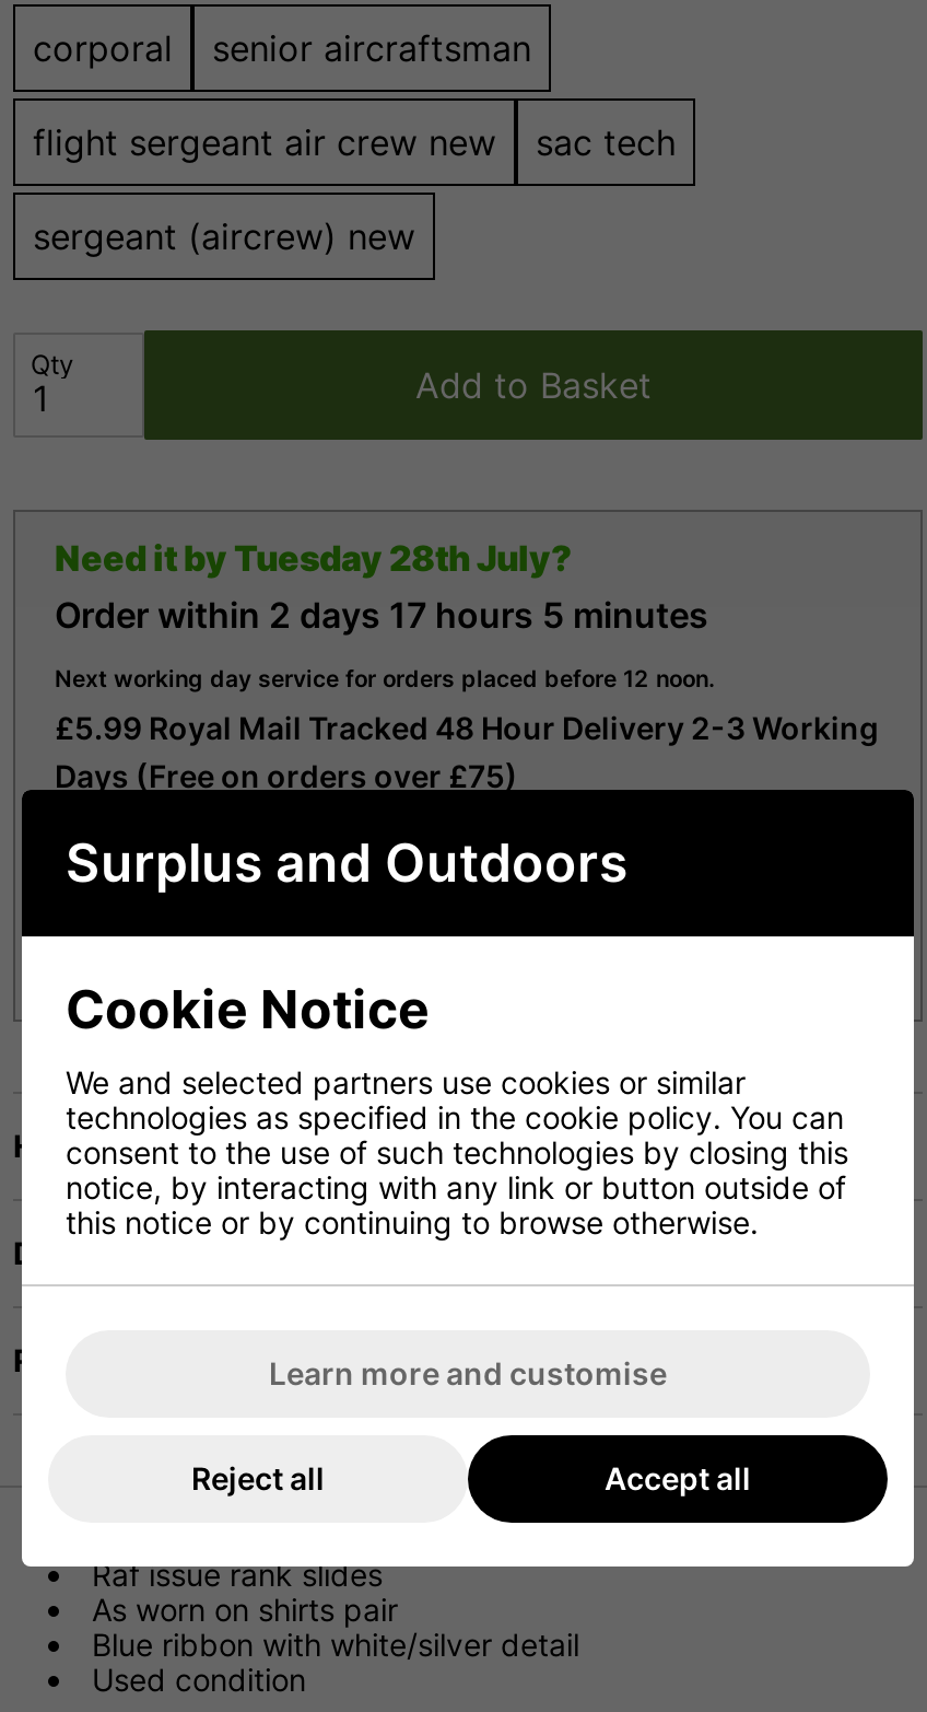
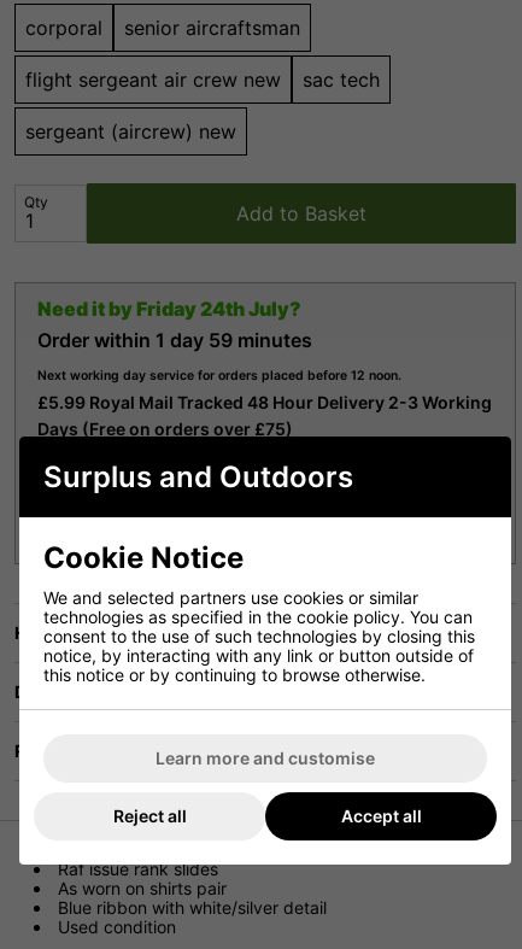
[55,536,708,637] Need it by Tuesday 28th July? | Order within 2 days 17 hours 5 minutes -> [37,297,312,352] Need it by Friday 24th July? | Order within 1 day 59 minutes

